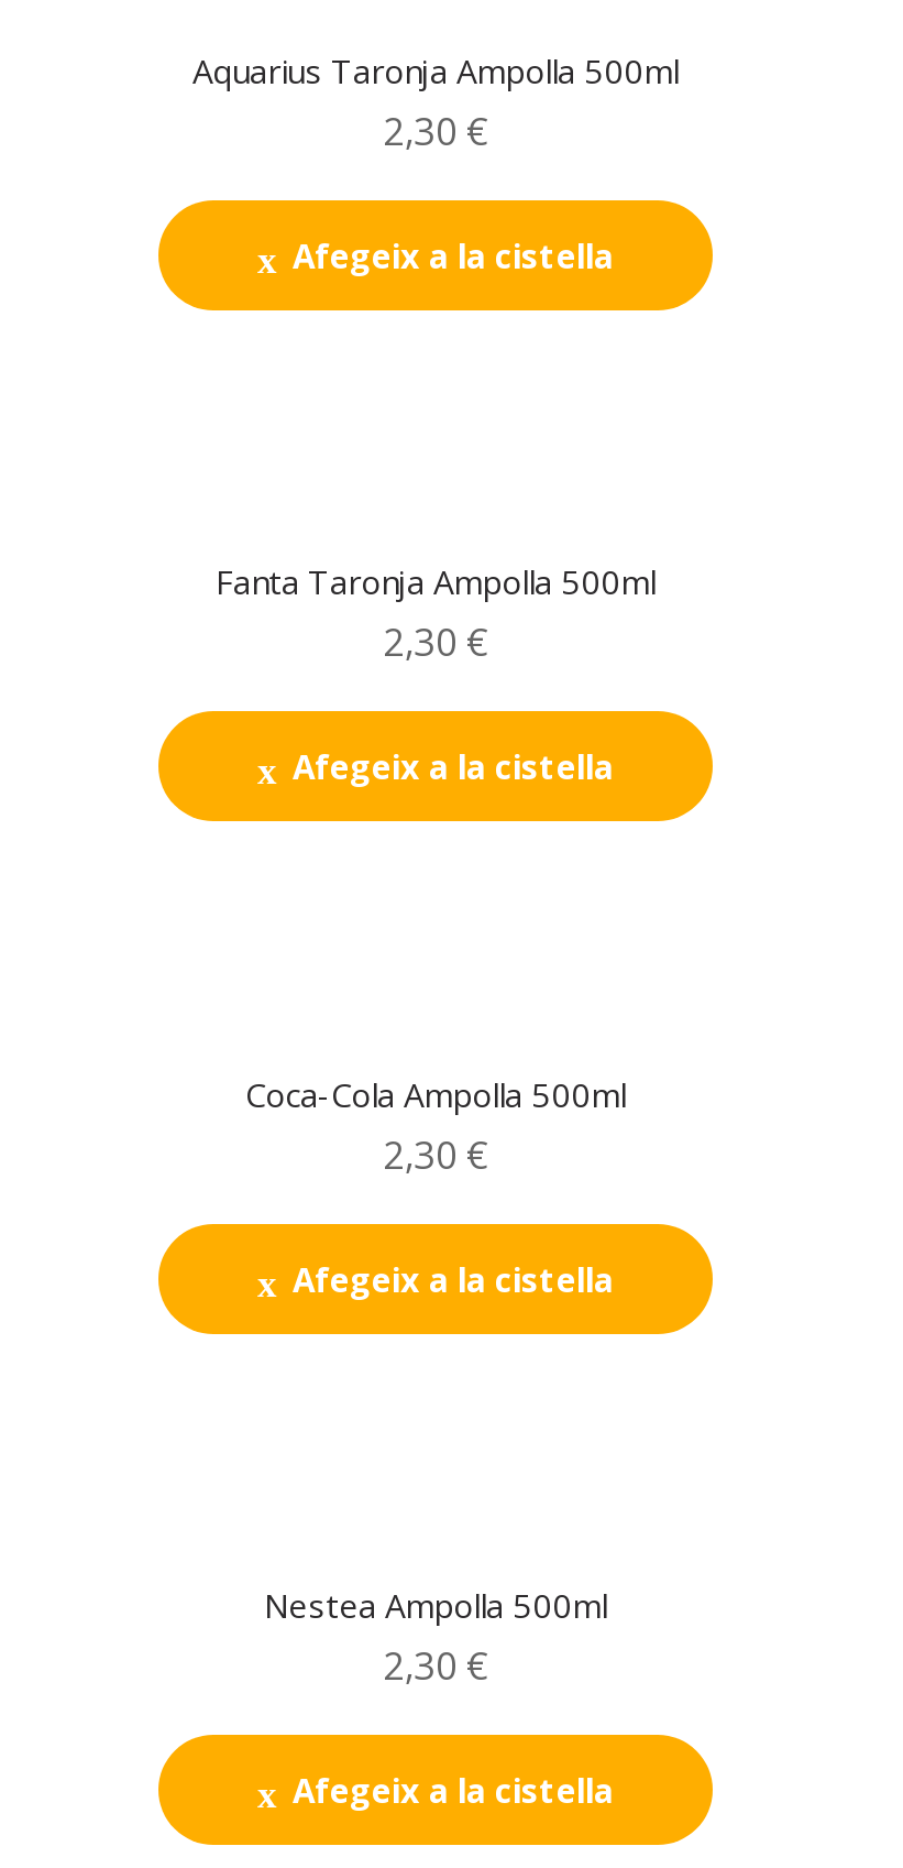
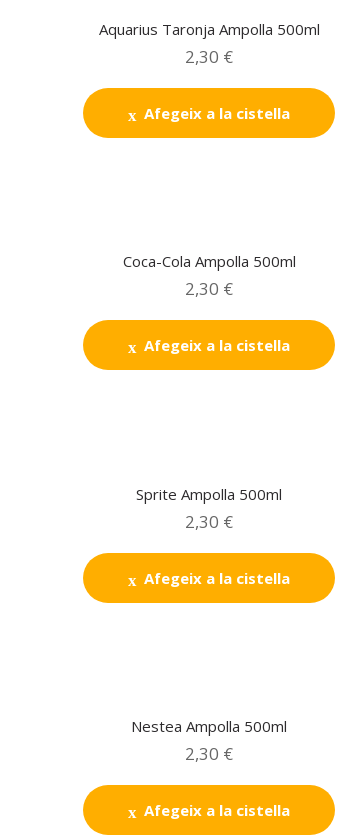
[216,560,656,604] Fanta Taronja Ampolla 500ml -> none
none -> [136,484,282,504] Sprite Ampolla 500ml
moved [245,1071,626,1116] -> [122,251,295,271]: Coca-Cola Ampolla 500ml

